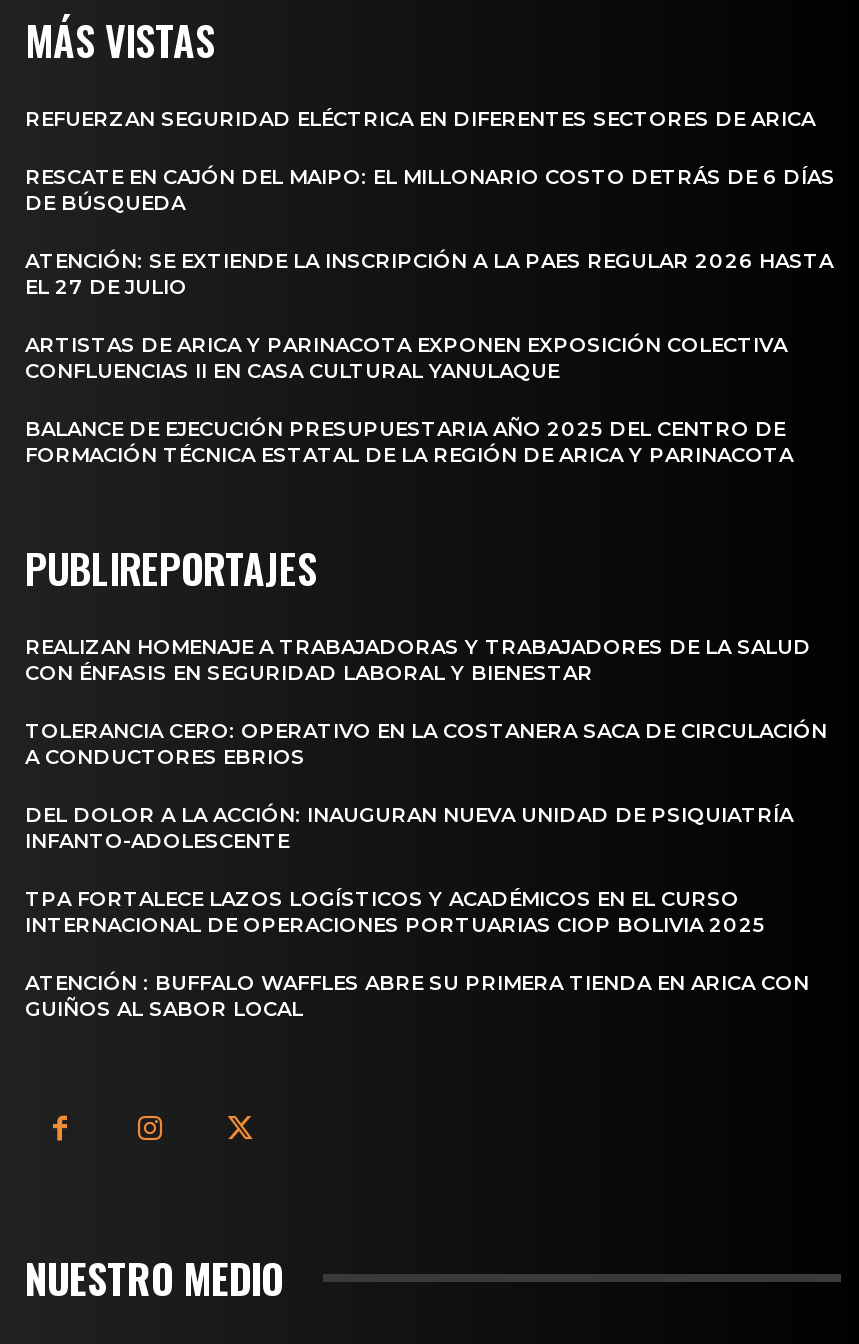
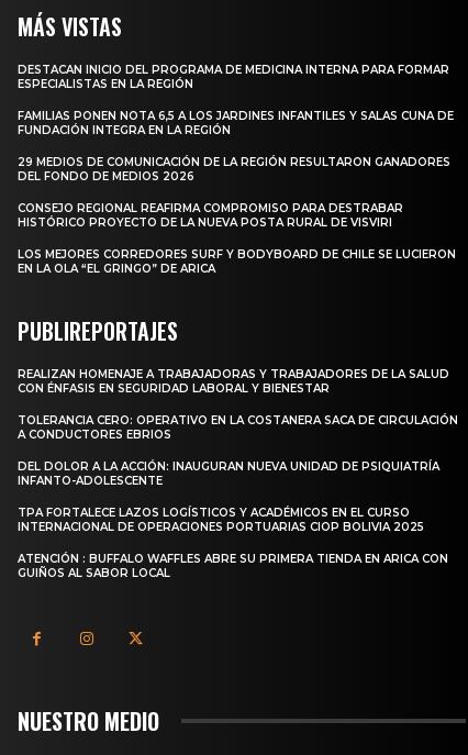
[25,105,815,131] REFUERZAN SEGURIDAD ELÉCTRICA EN DIFERENTES SECTORES DE ARICA -> [18,62,449,91] DESTACAN INICIO DEL PROGRAMA DE MEDICINA INTERNA PARA FORMAR | ESPECIALISTAS EN LA REGIÓN
[25,163,835,215] RESCATE EN CAJÓN DEL MAIPO: EL MILLONARIO COSTO DETRÁS DE 6 DÍAS | DE BÚSQUEDA -> [18,108,454,137] FAMILIAS PONEN NOTA 6,5 A LOS JARDINES INFANTILES Y SALAS CUNA DE | FUNDACIÓN INTEGRA EN LA REGIÓN
[25,247,833,299] ATENCIÓN: SE EXTIENDE LA INSCRIPCIÓN A LA PAES REGULAR 2026 HASTA | EL 27 DE JULIO -> [18,155,450,183] 29 MEDIOS DE COMUNICACIÓN DE LA REGIÓN RESULTARON GANADORES | DEL FONDO DE MEDIOS 2026
[25,331,787,383] ARTISTAS DE ARICA Y PARINACOTA EXPONEN EXPOSICIÓN COLECTIVA | CONFLUENCIAS II EN CASA CULTURAL YANULAQUE -> [18,201,403,229] CONSEJO REGIONAL REAFIRMA COMPROMISO PARA DESTRABAR | HISTÓRICO PROYECTO DE LA NUEVA POSTA RURAL DE VISVIRI
[25,415,793,467] BALANCE DE EJECUCIÓN PRESUPUESTARIA AÑO 2025 DEL CENTRO DE | FORMACIÓN TÉCNICA ESTATAL DE LA REGIÓN DE ARICA Y PARINACOTA -> [18,247,456,276] LOS MEJORES CORREDORES SURF Y BODYBOARD DE CHILE SE LUCIERON | EN LA OLA “EL GRINGO” DE ARICA

